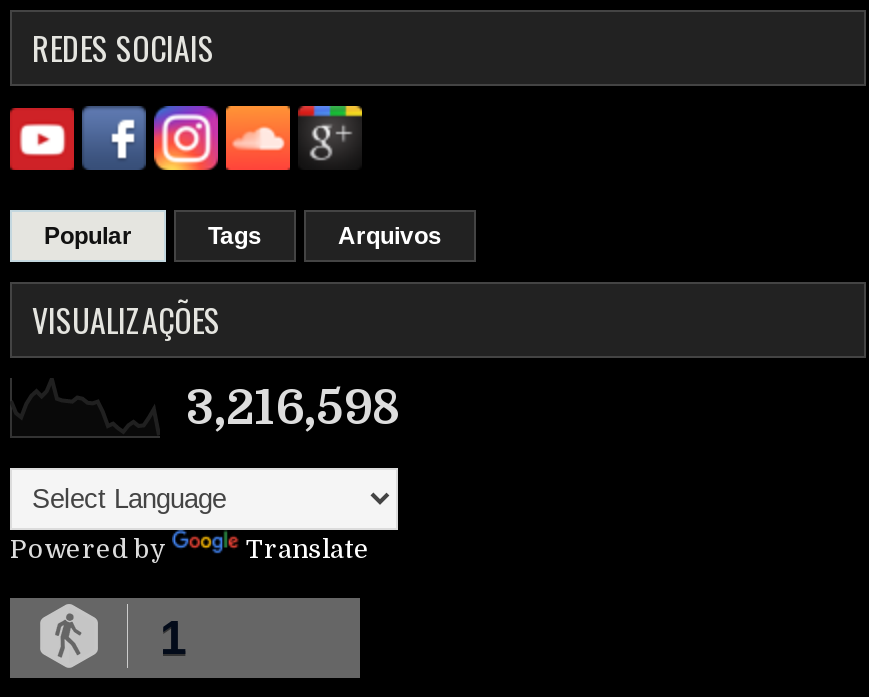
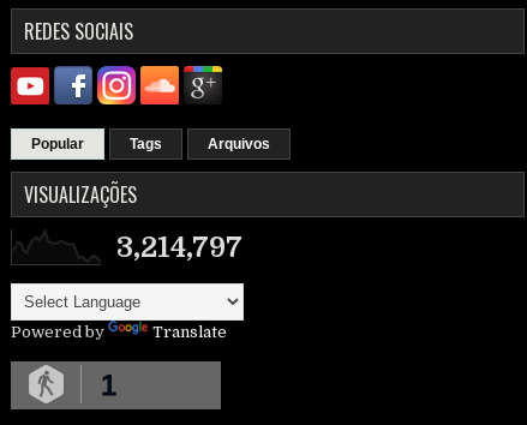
[186,379,400,435] 3,216,598 -> [116,230,242,264] 3,214,797

